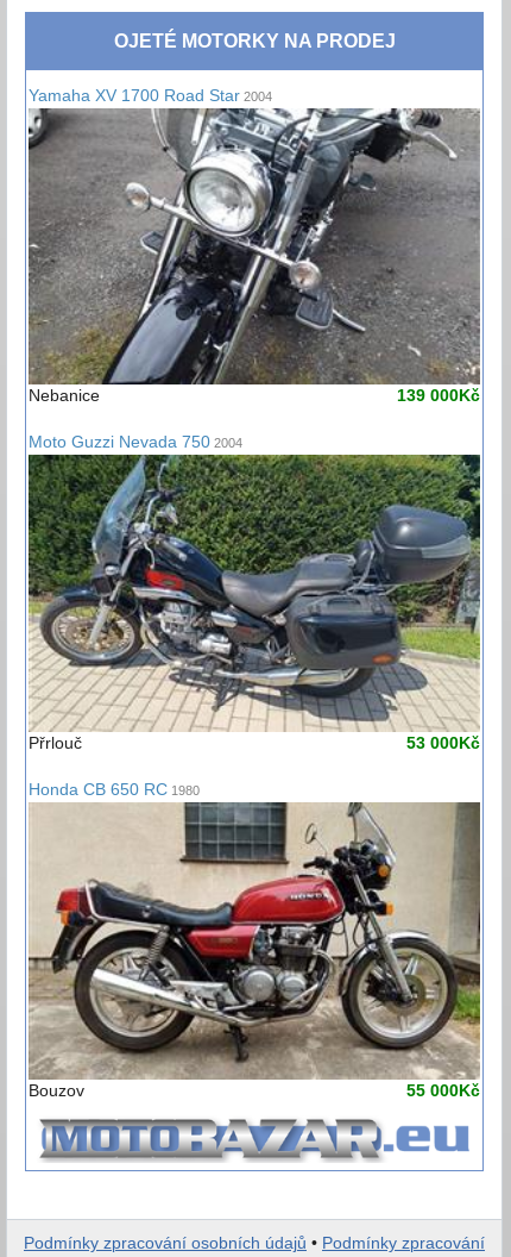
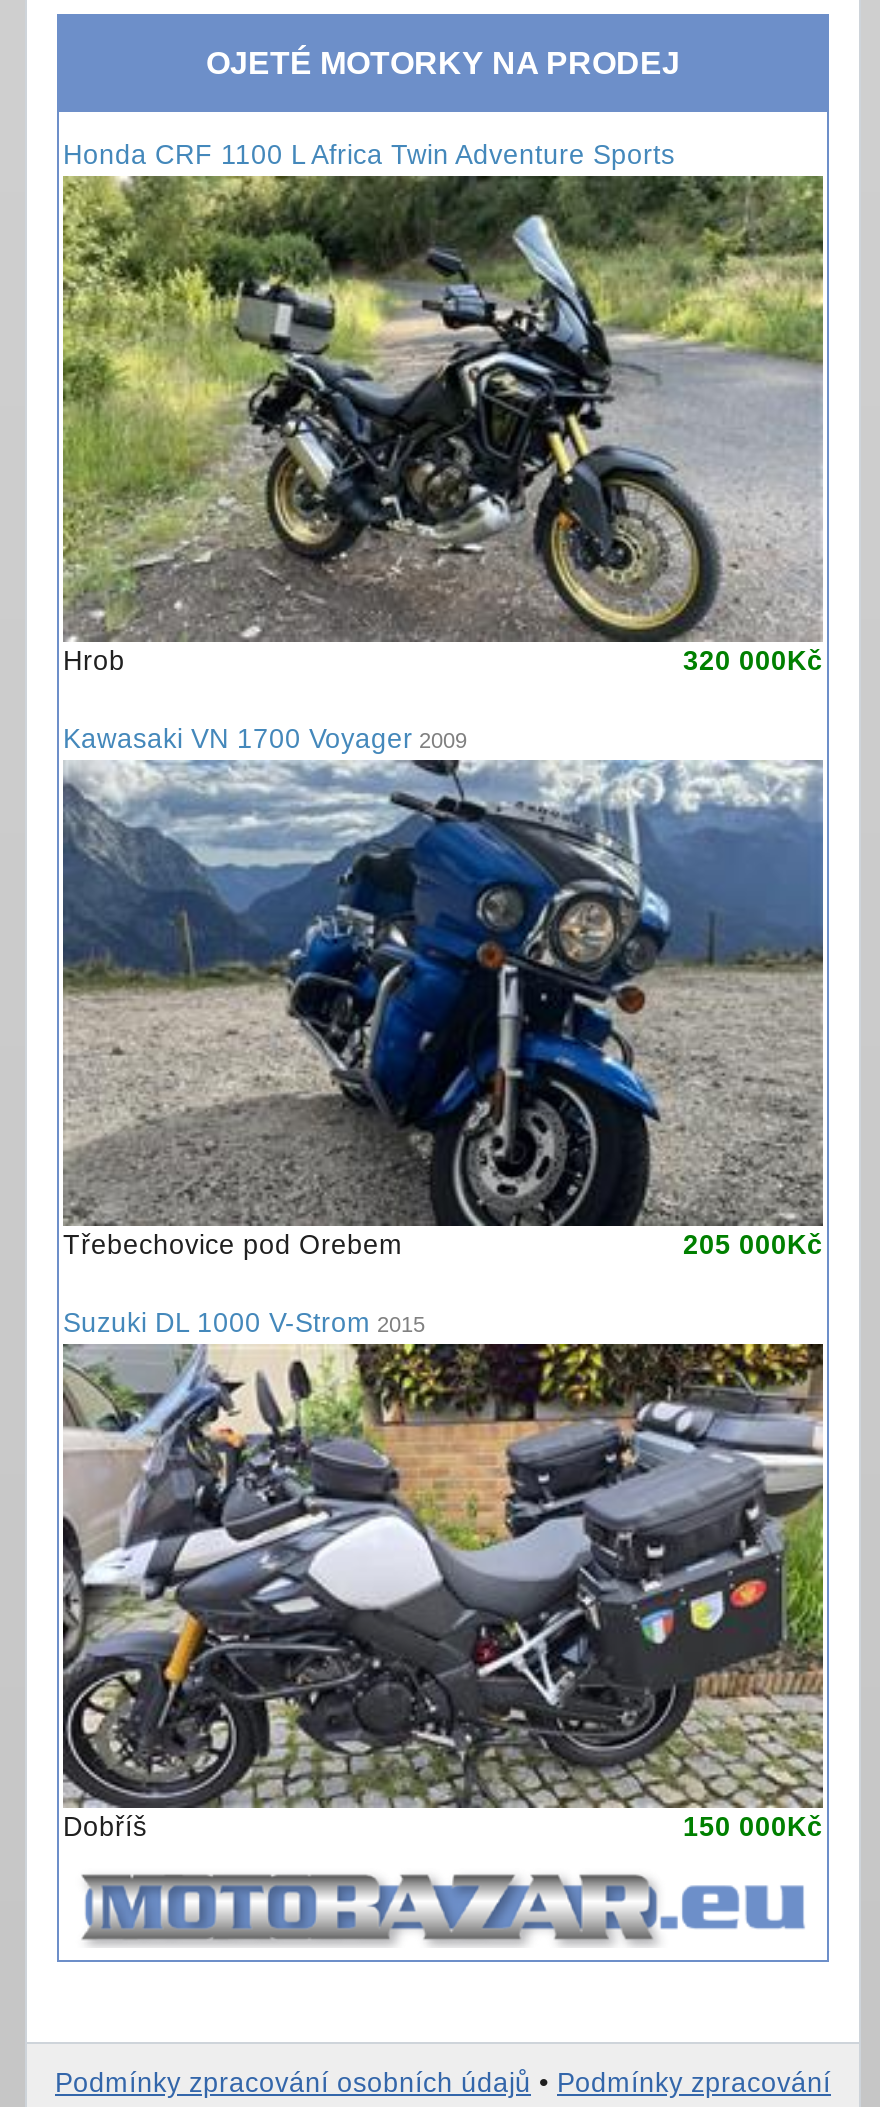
[29,86,272,104] Yamaha XV 1700 Road Star 2004 -> [63,140,675,170] Honda CRF 1100 L Africa Twin Adventure Sports
[27,108,480,405] [image] | 139 000Kč | Nebanice -> [61,175,823,675] [image] | 320 000Kč | Hrob
[29,434,242,451] Moto Guzzi Nevada 750 2004 -> [63,723,467,753] Kawasaki VN 1700 Voyager 2009
[27,454,481,752] [image] | 53 000Kč | Přrlouč -> [63,759,823,1259] [image] | 205 000Kč | Třebechovice pod Orebem
[29,781,200,799] Honda CB 650 RC 1980 -> [63,1307,425,1337] Suzuki DL 1000 V-Strom 2015
[27,802,481,1099] [image] | 55 000Kč | Bouzov -> [61,1343,825,1842] [image] | 150 000Kč | Dobříš

